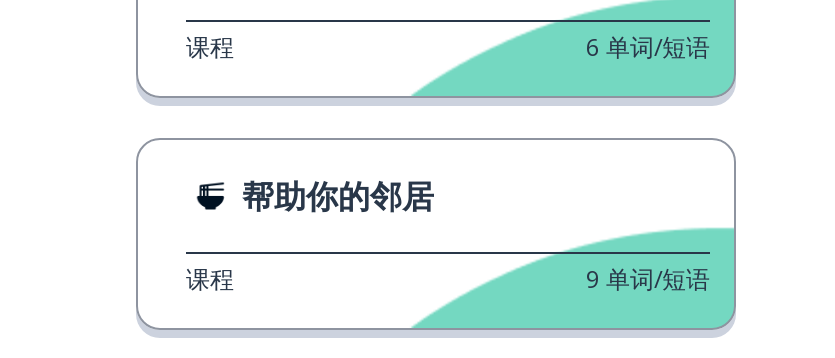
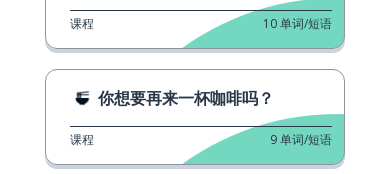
[586,30,710,64] 6 单词/短语 -> [263,15,332,32] 10 单词/短语
[242,174,434,218] 帮助你的邻居 -> [98,87,274,109] 你想要再来一杯咖啡吗？

